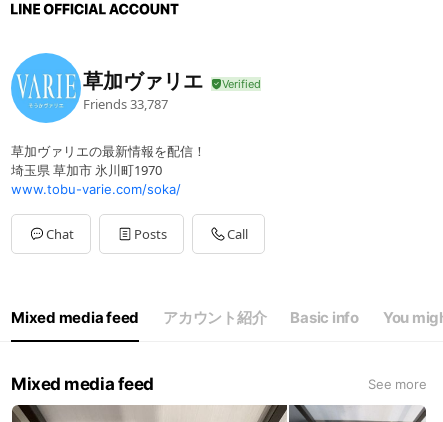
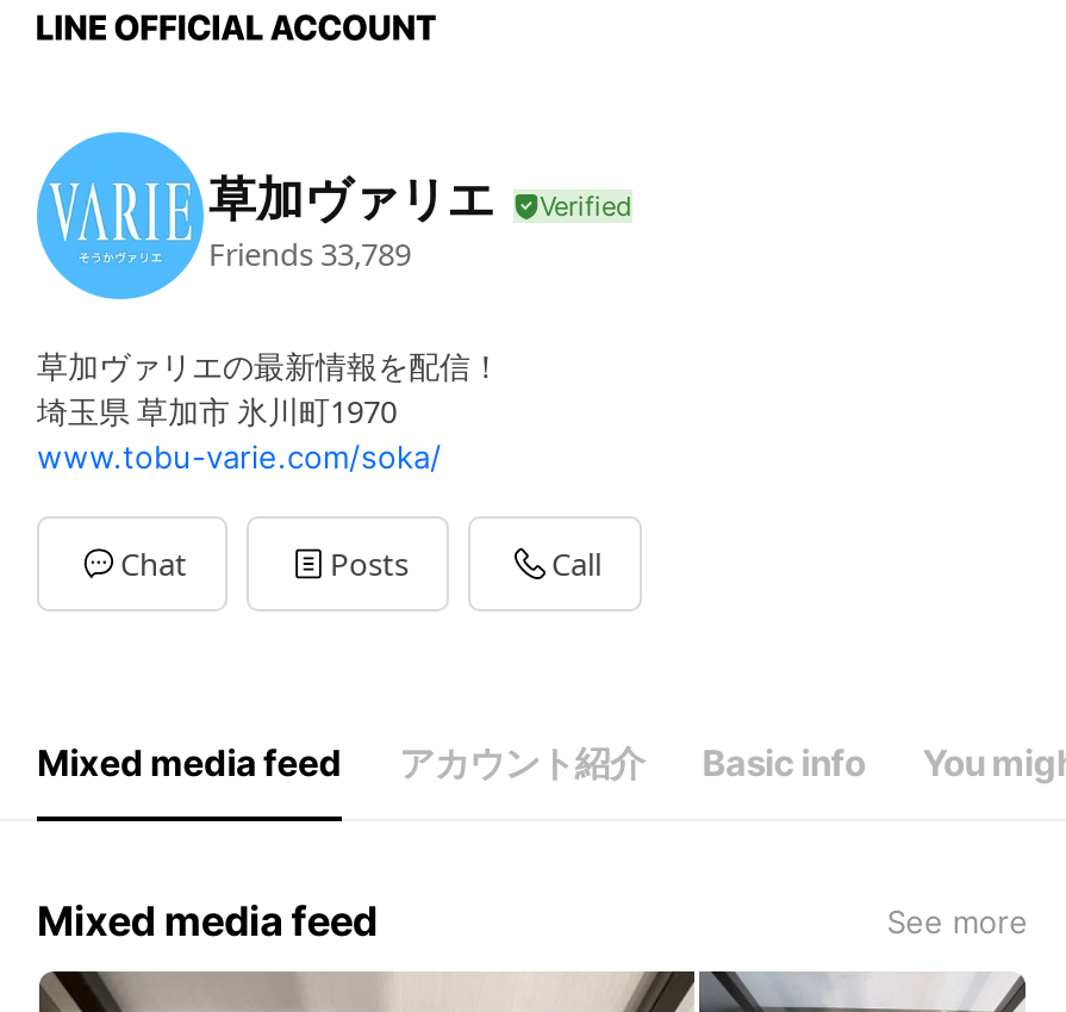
[83,94,168,112] Friends 33,787 -> [208,231,411,274] Friends 33,789

